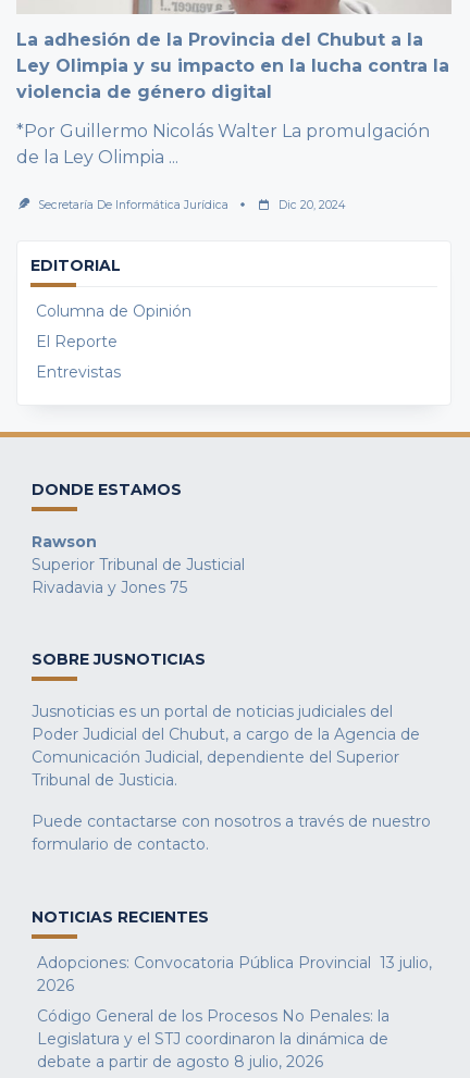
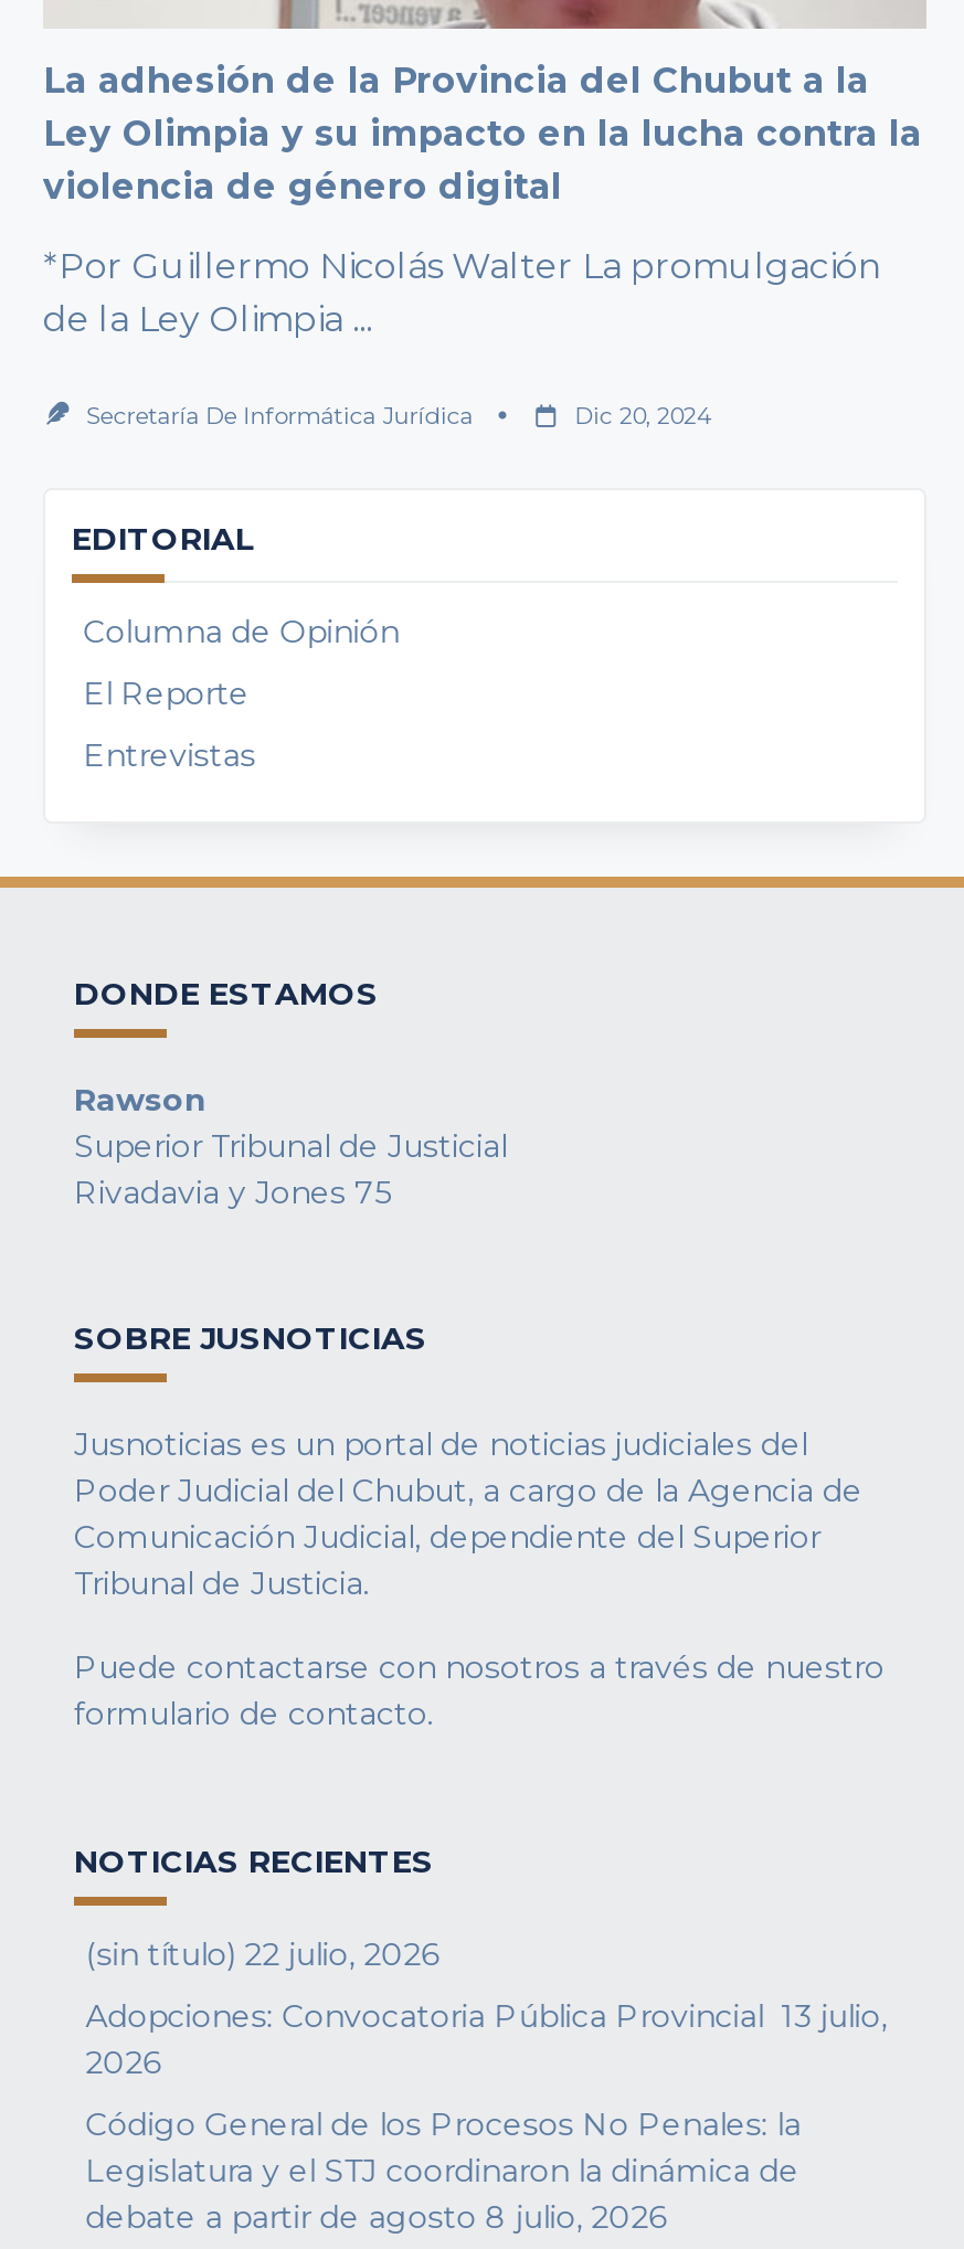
none -> [85,1934,439,1973] (sin título) 22 julio, 2026

